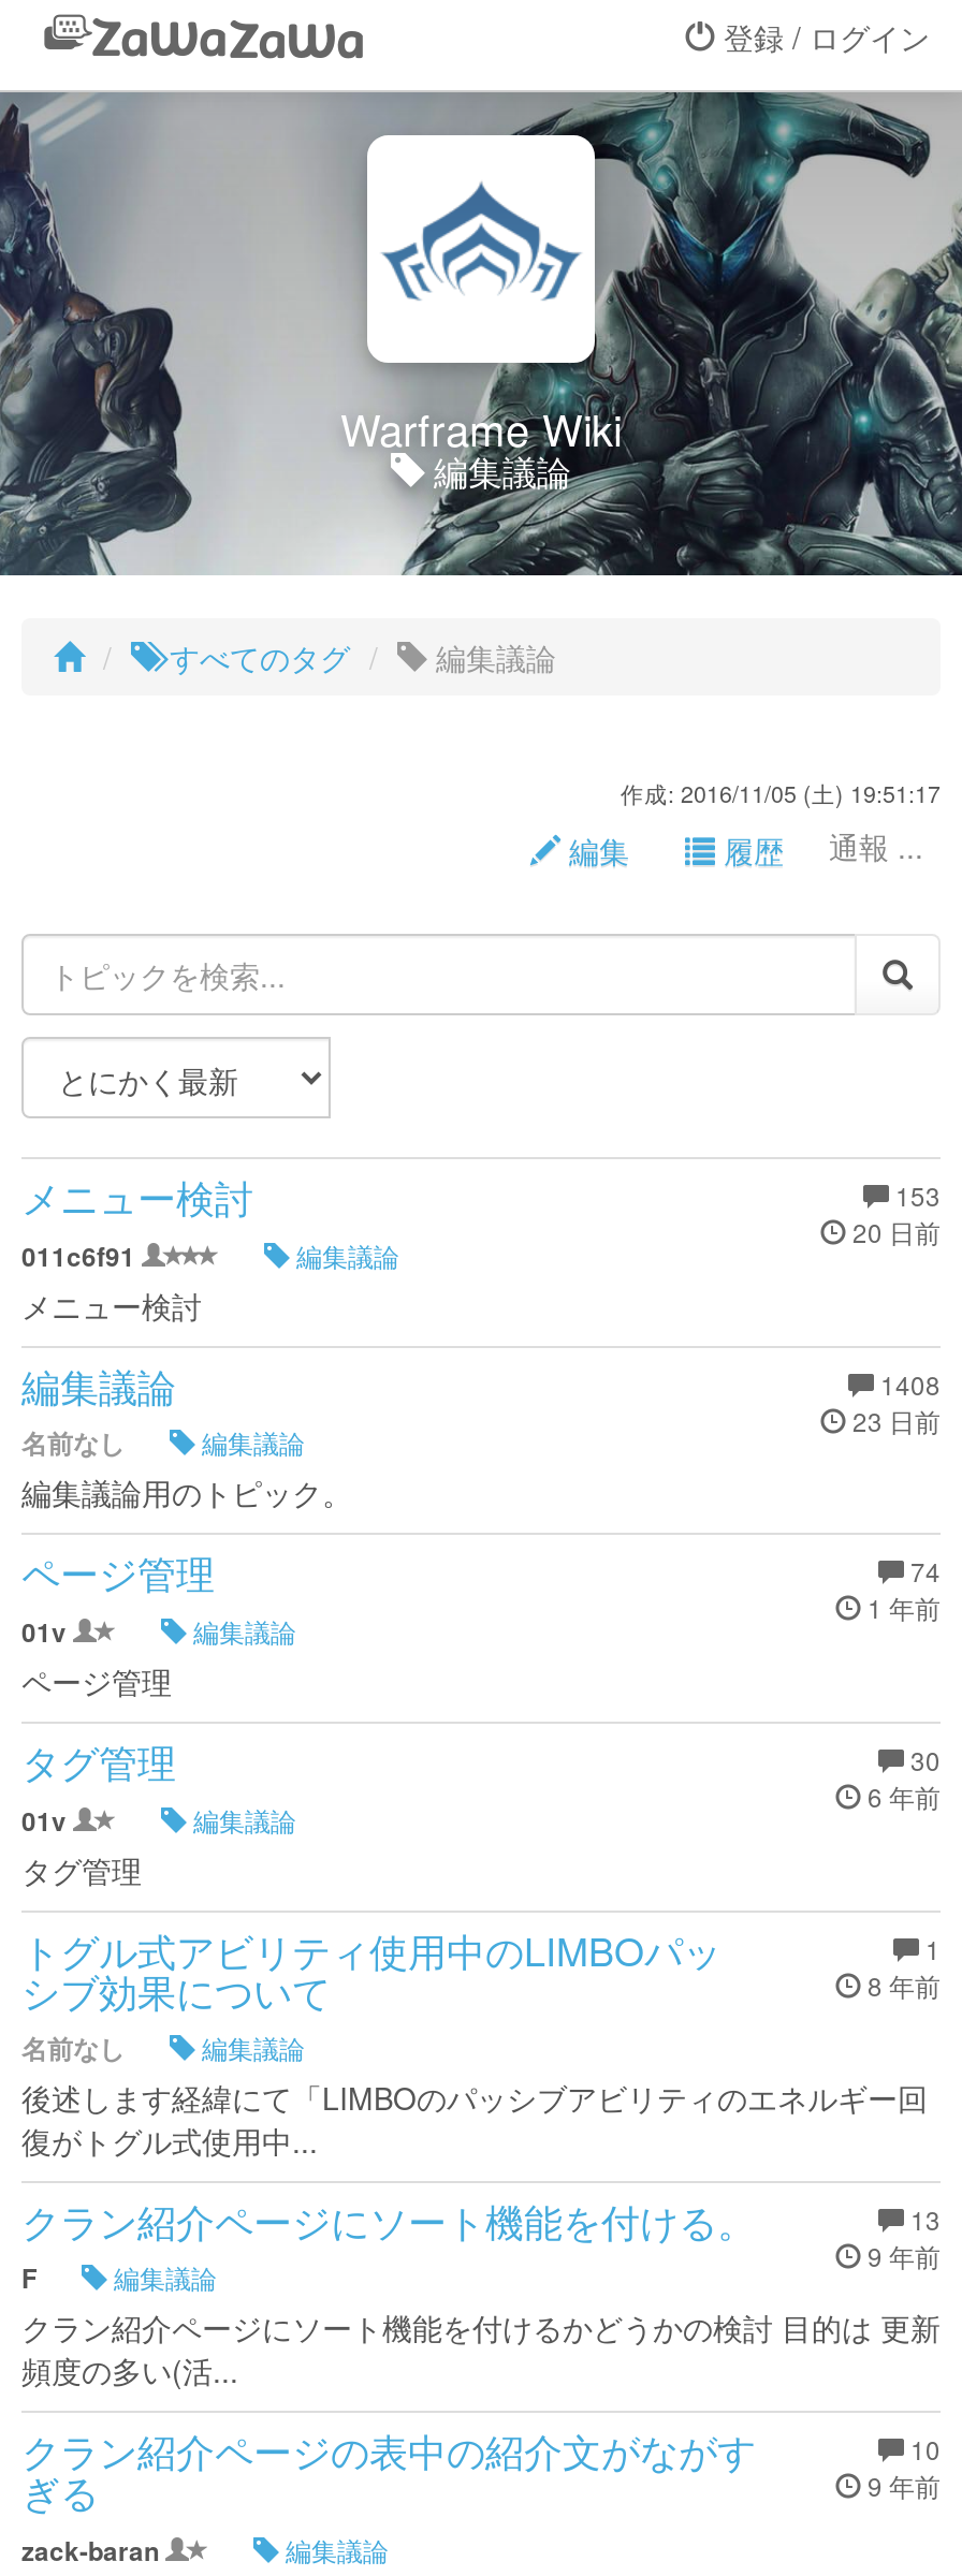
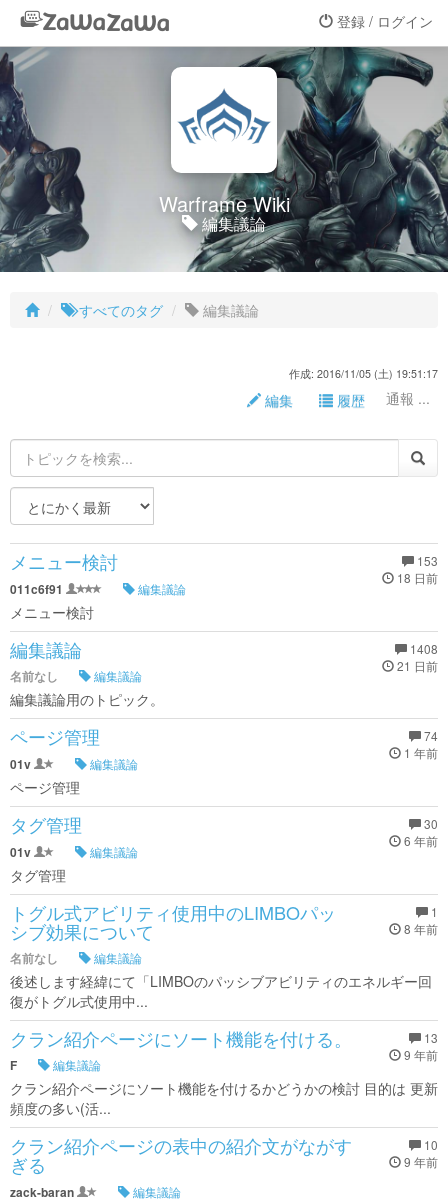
[846,1213,941,1249] 20 日前 -> [394,569,438,586] 18 日前
[846,1402,941,1438] 23 日前 -> [394,657,438,674] 21 日前

